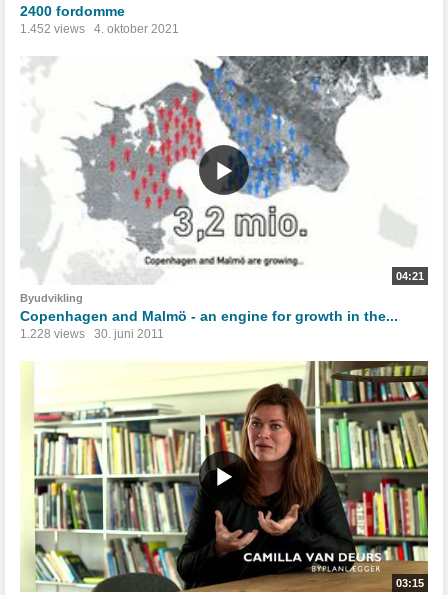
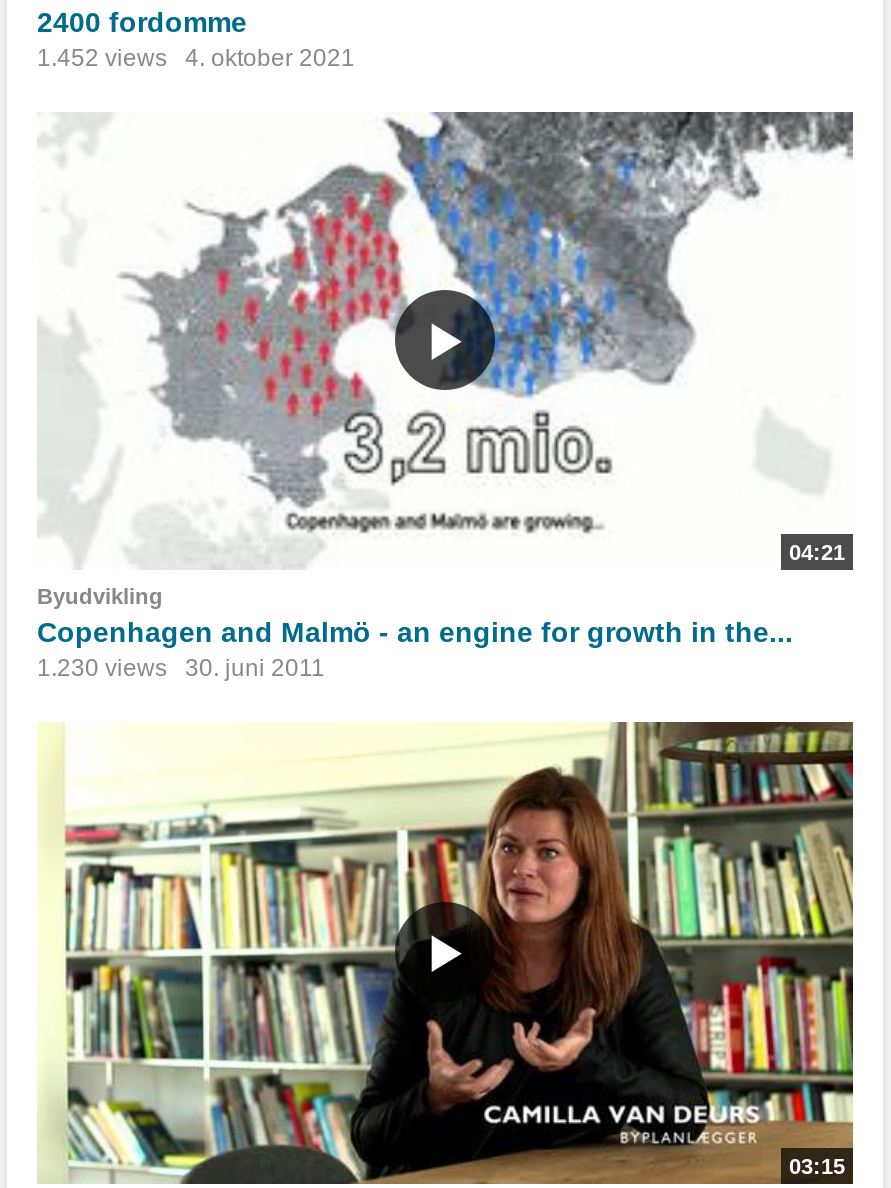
[20,327,164,341] 1.228 views 30. juni 2011 -> [37,654,325,682] 1.230 views 30. juni 2011

